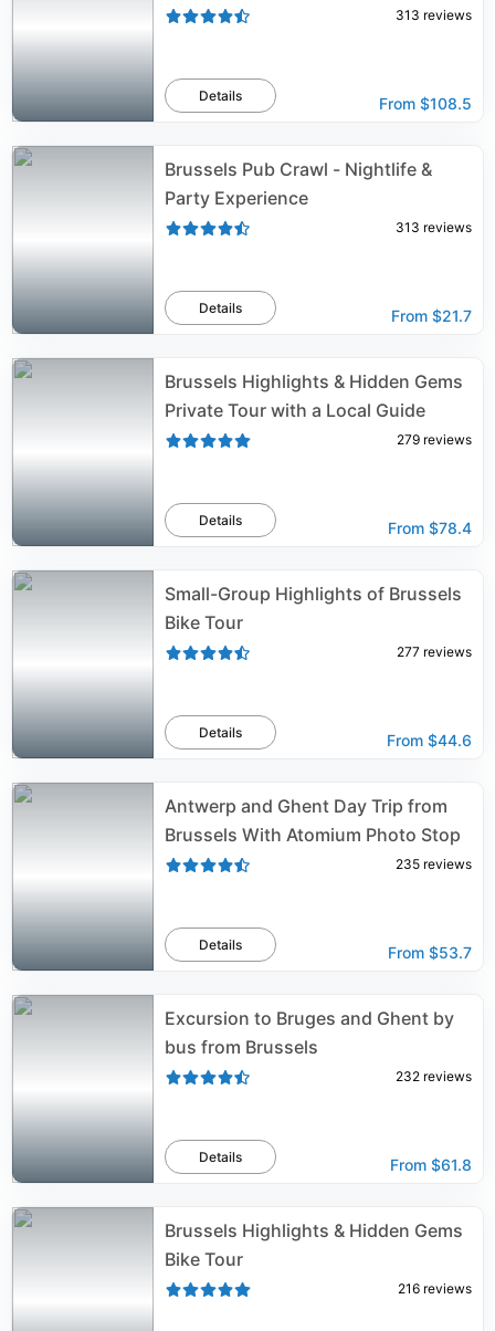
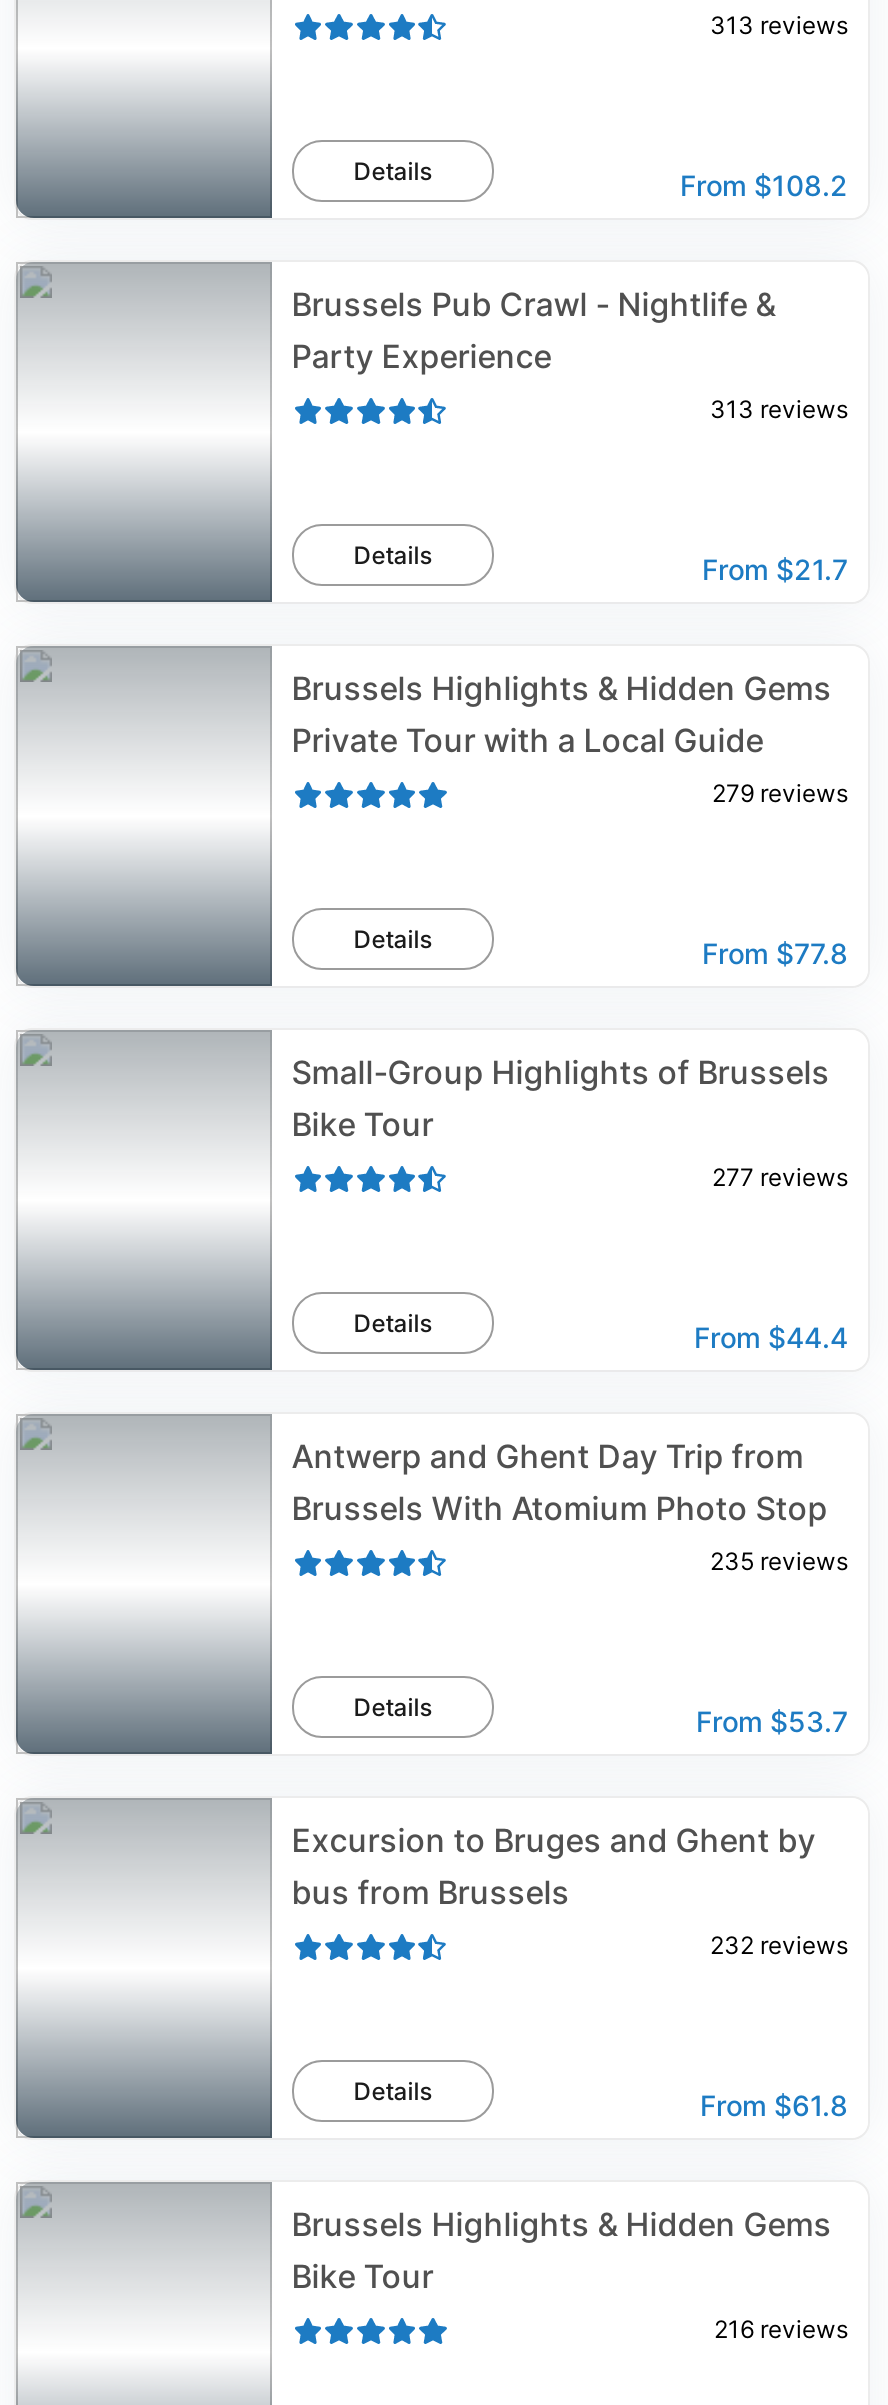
[379,94,472,113] From $108.5 -> [680,168,848,202] From $108.2
[388,518,472,537] From $78.4 -> [702,936,848,970] From $77.8
[387,731,472,750] From $44.6 -> [694,1320,848,1354] From $44.4

